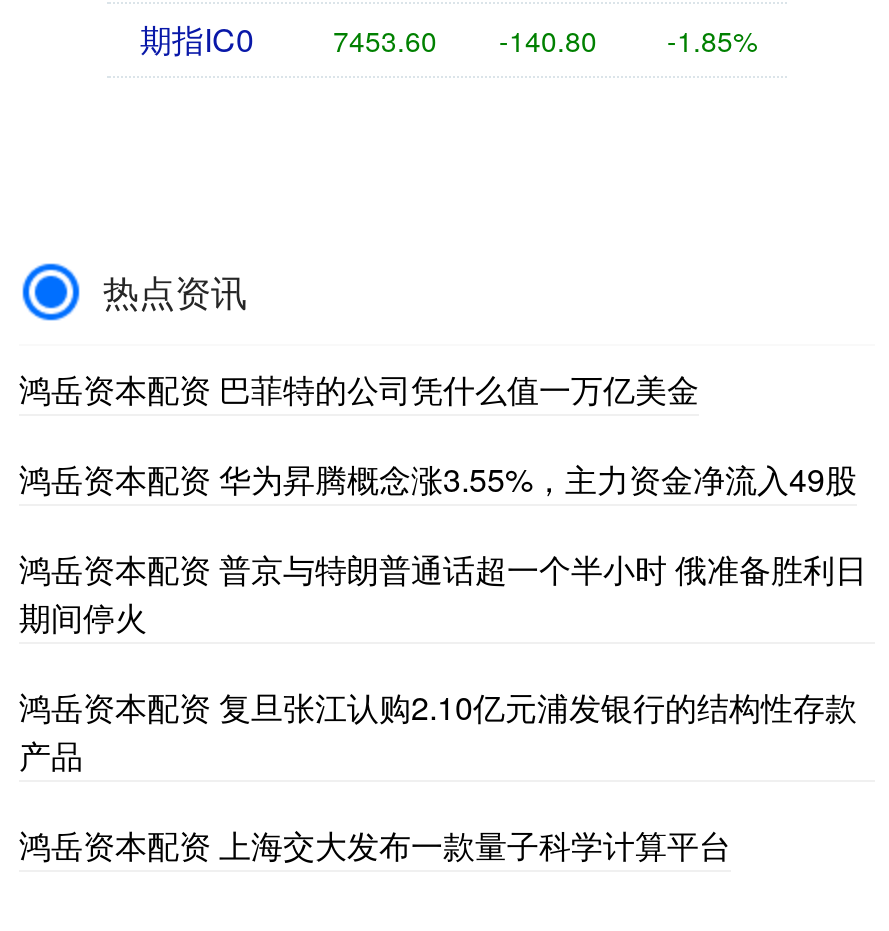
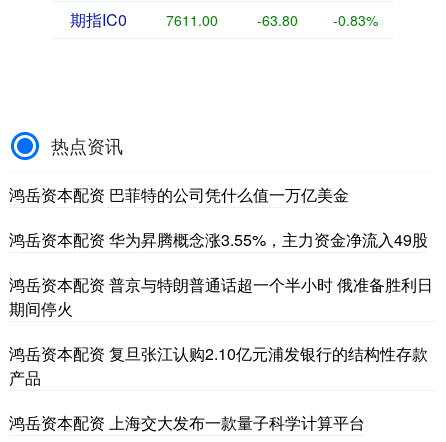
[333,19,437,59] 7453.60 -> [166,9,218,29] 7611.00
[499,19,597,59] -140.80 -> [257,9,298,29] -63.80
[667,19,757,59] -1.85% -> [333,9,378,29] -0.83%

